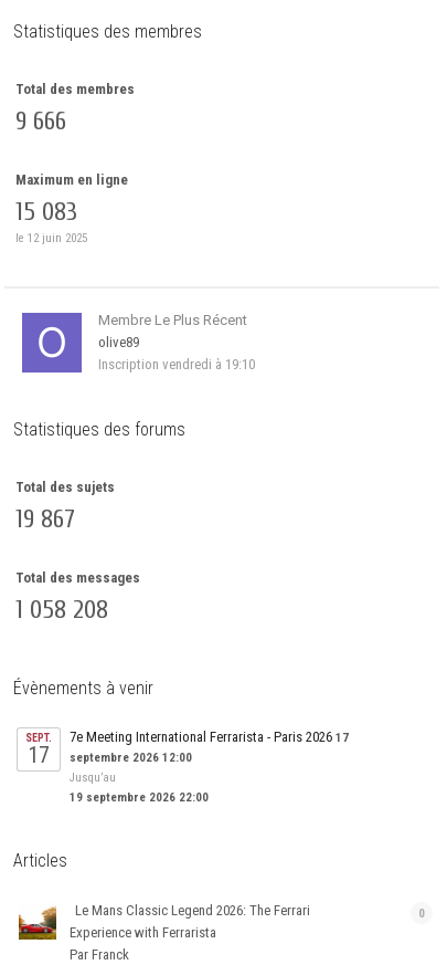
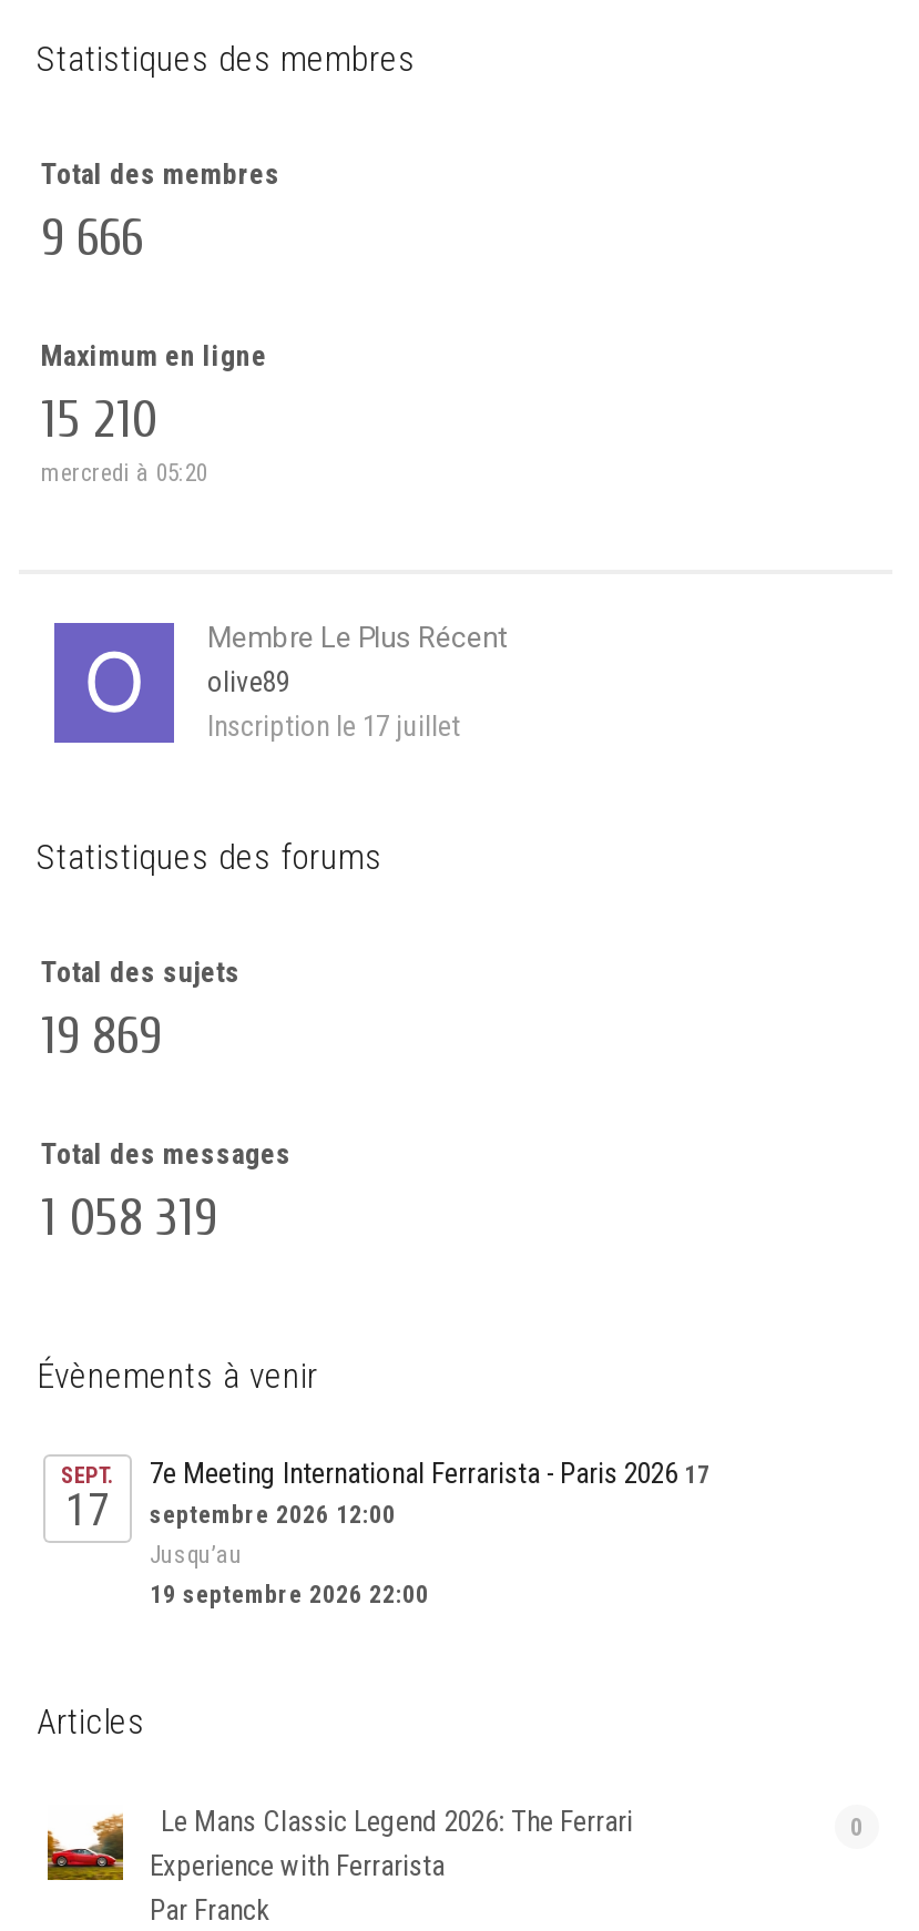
[15,196,87,245] 15 083 | le 12 juin 2025 -> [41,389,207,487] 15 210 | mercredi à 05:20
[98,355,255,372] Inscription vendredi à 19:10 -> [207,708,460,742] Inscription le 17 juillet
[15,504,75,533] 19 867 -> [41,1005,161,1065] 19 869
[15,594,108,624] 1 058 208 -> [41,1187,216,1247] 1 058 319

